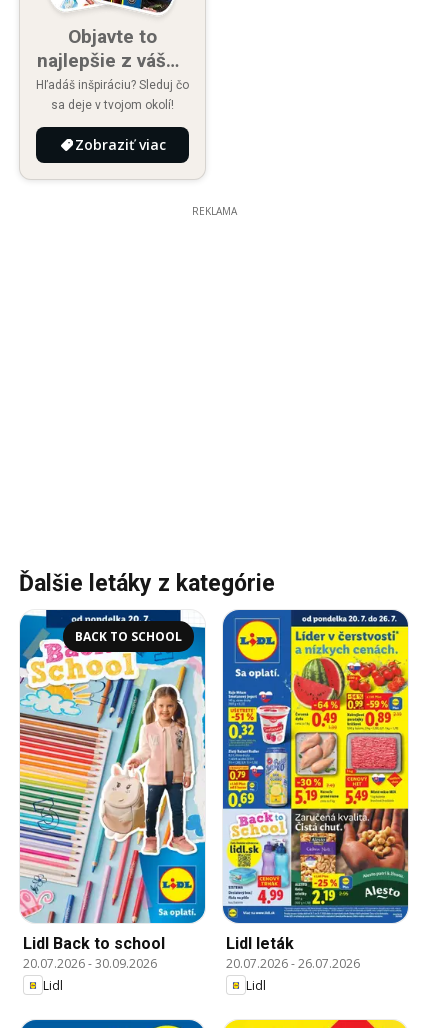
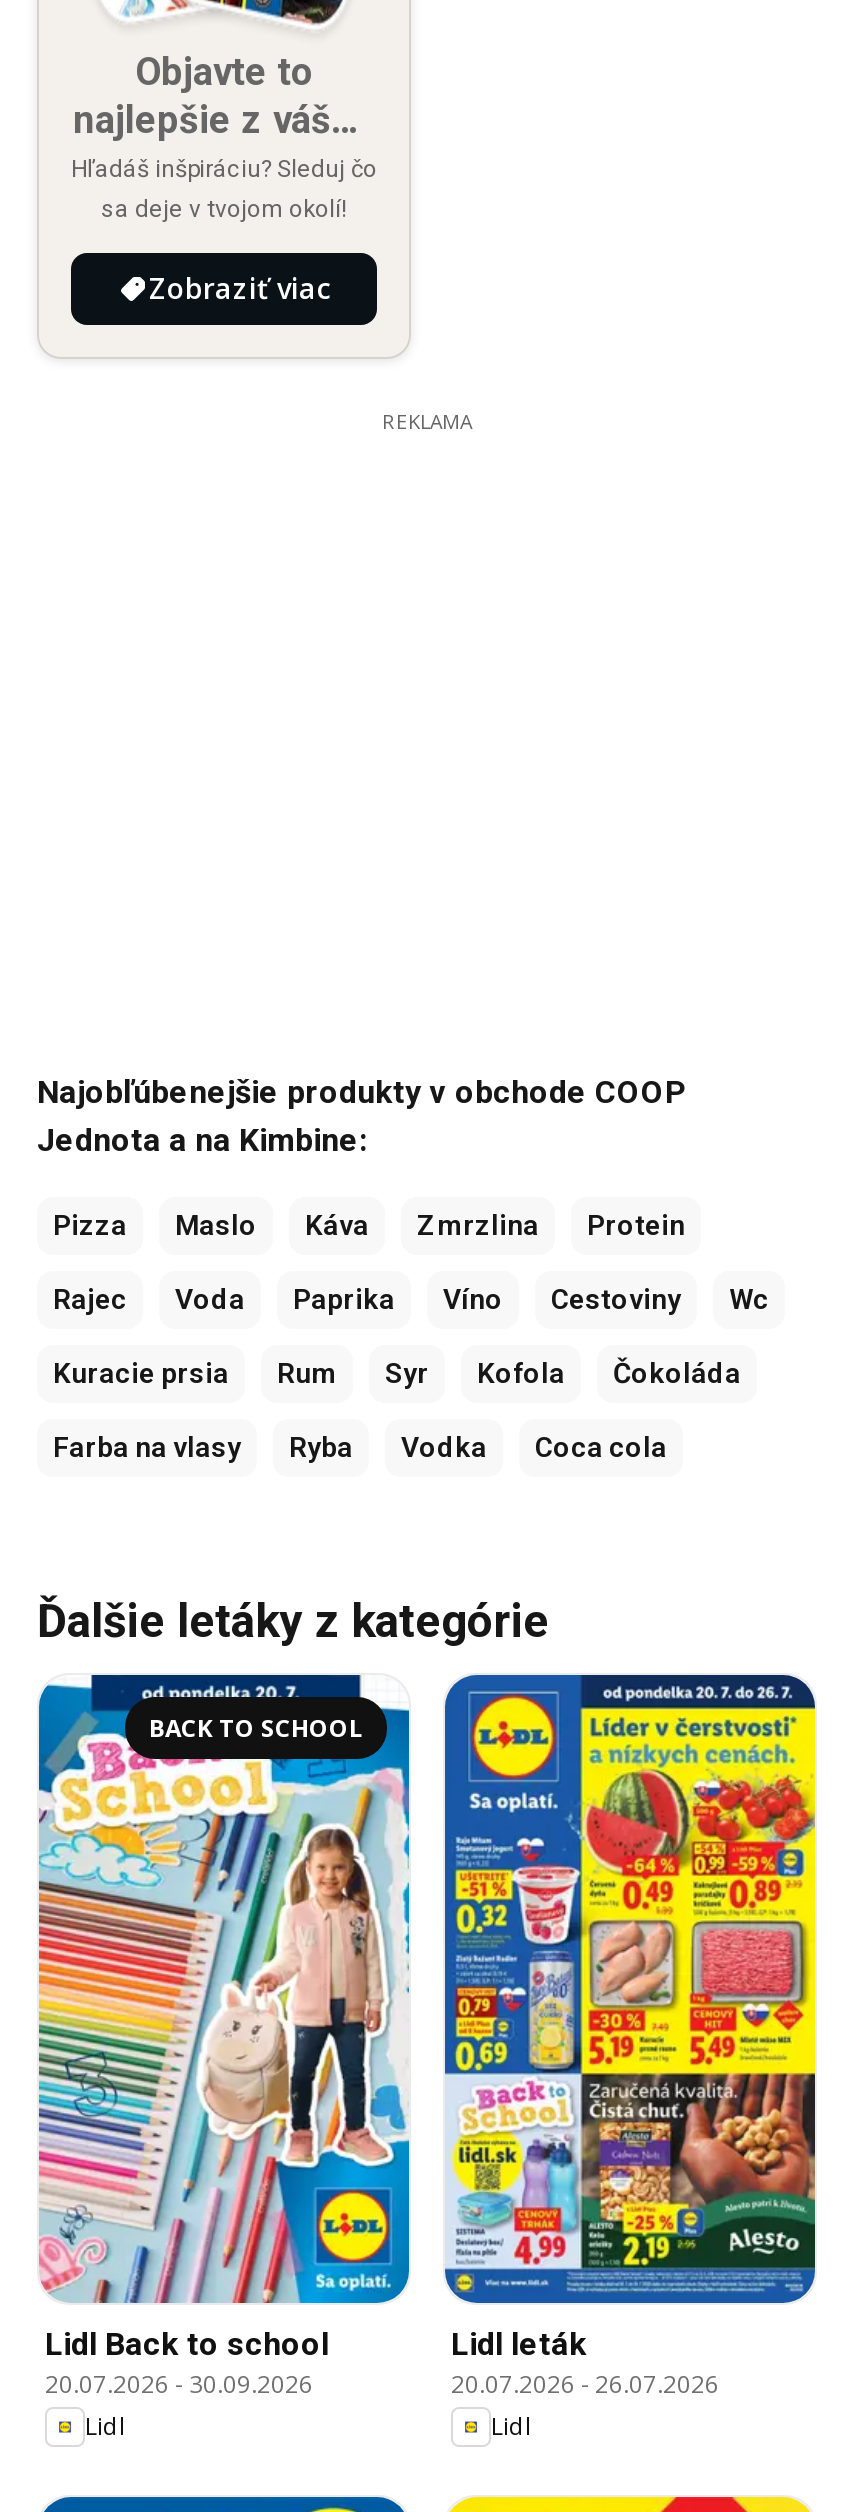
none -> [37,1073,769,1463] Najobľúbenejšie produkty v obchode COOP | Jednota a na Kimbine: | Pizza | Maslo | Káva | Zmrzlina | Protein | Rajec | Voda | Paprika | Víno | Cestoviny | Wc | Kuracie prsia | Rum | Syr | Kofola | Čokoláda | Farba na vlasy | Ryba | Vodka | Coca cola

